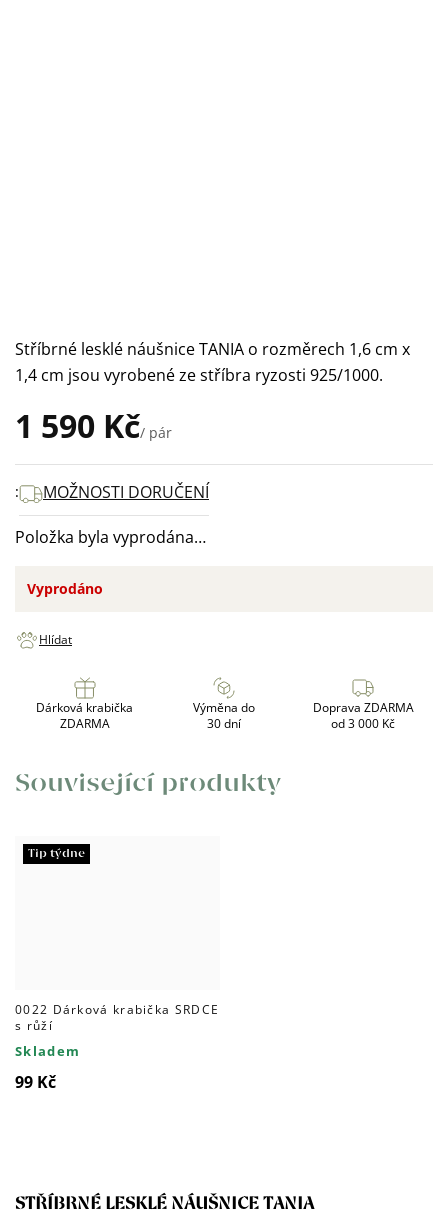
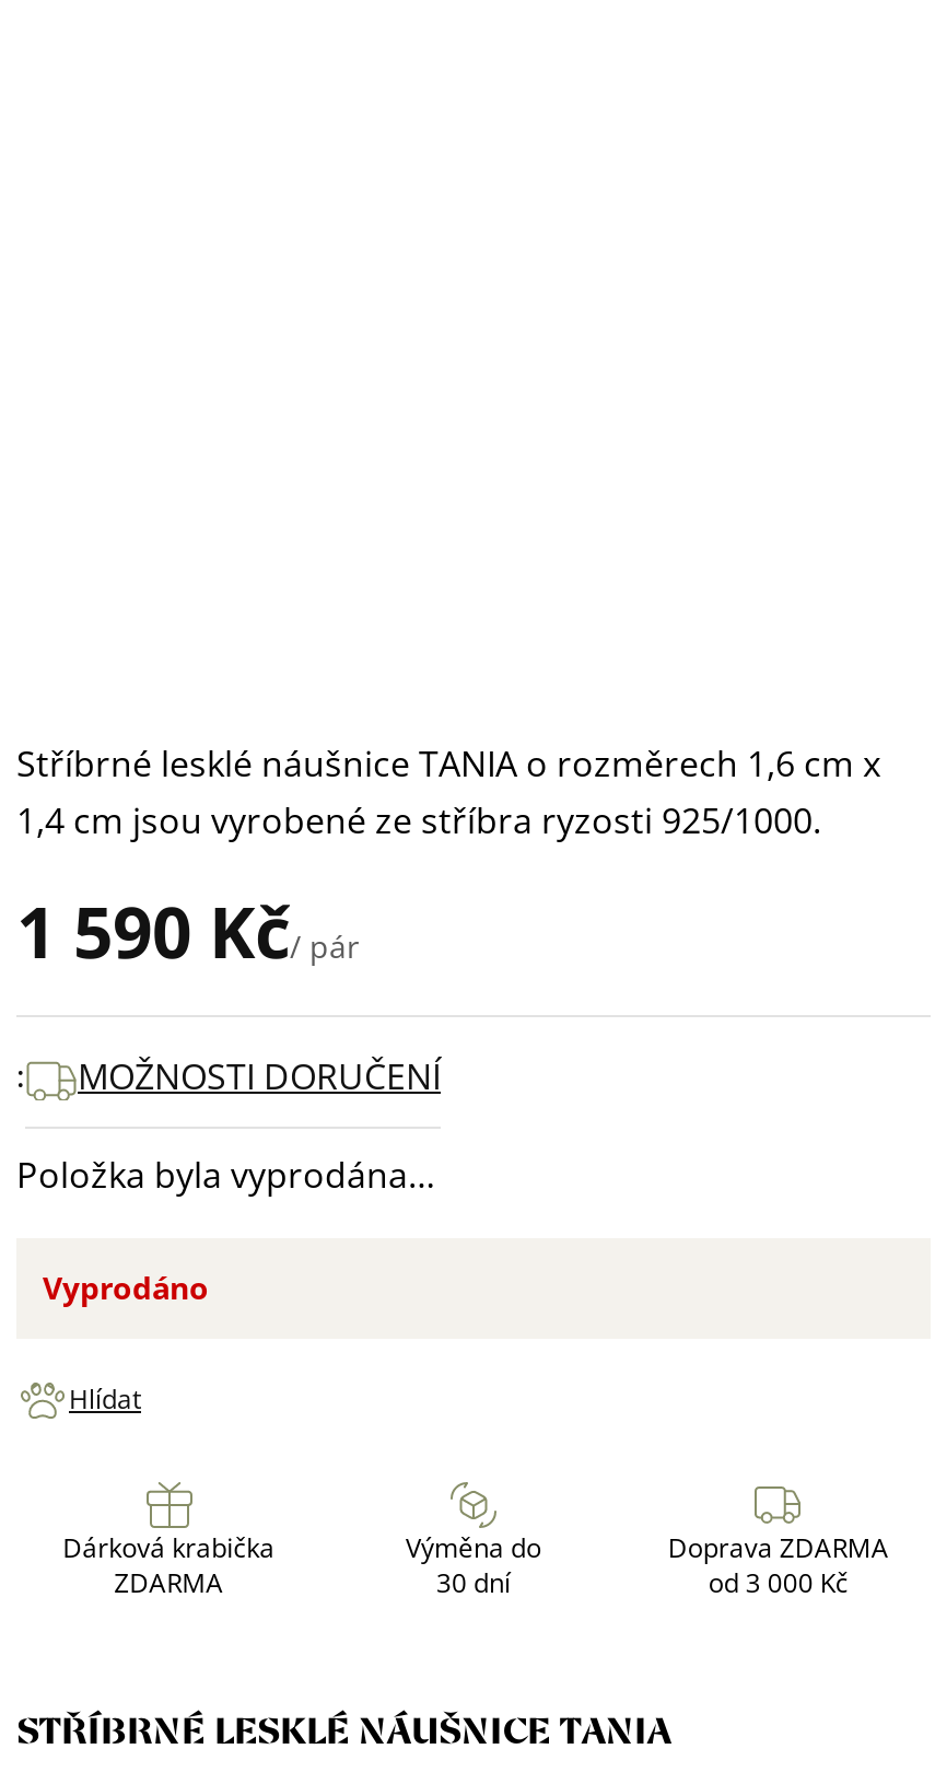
[15,772,281,859] Související produkty | Tip týdne -> none
[15,1001,219,1093] 0022 Dárková krabička SRDCE | s růží | Skladem | 99 Kč -> none

